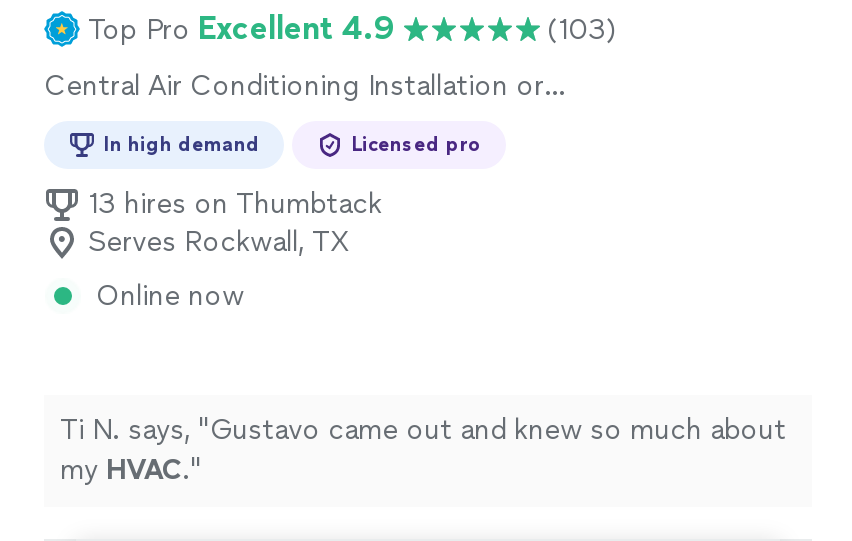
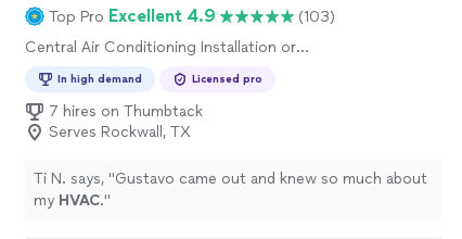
[88,187,382,221] 13 hires on Thumbtack -> [49,102,203,121] 7 hires on Thumbtack
[96,279,244,313] Online now -> none

